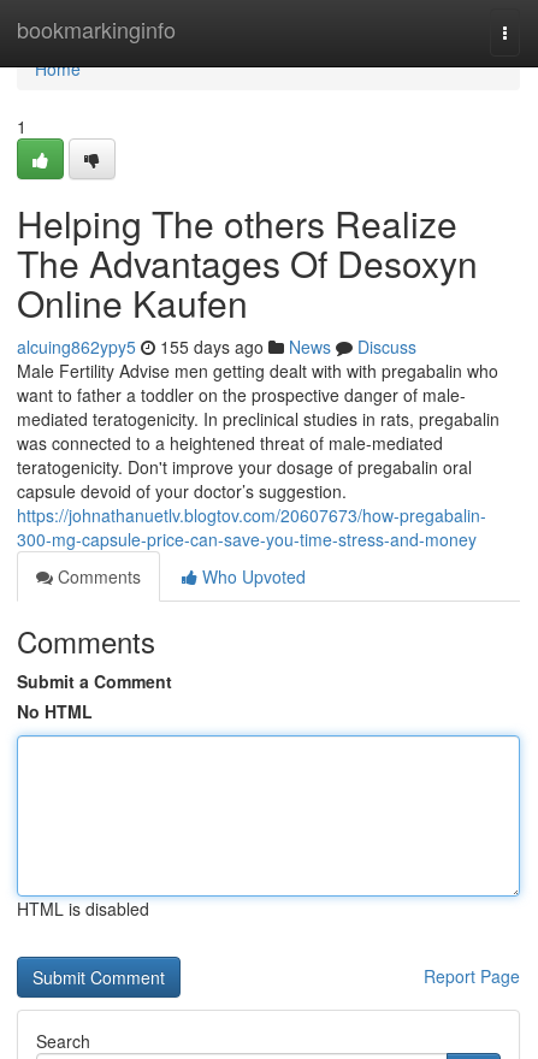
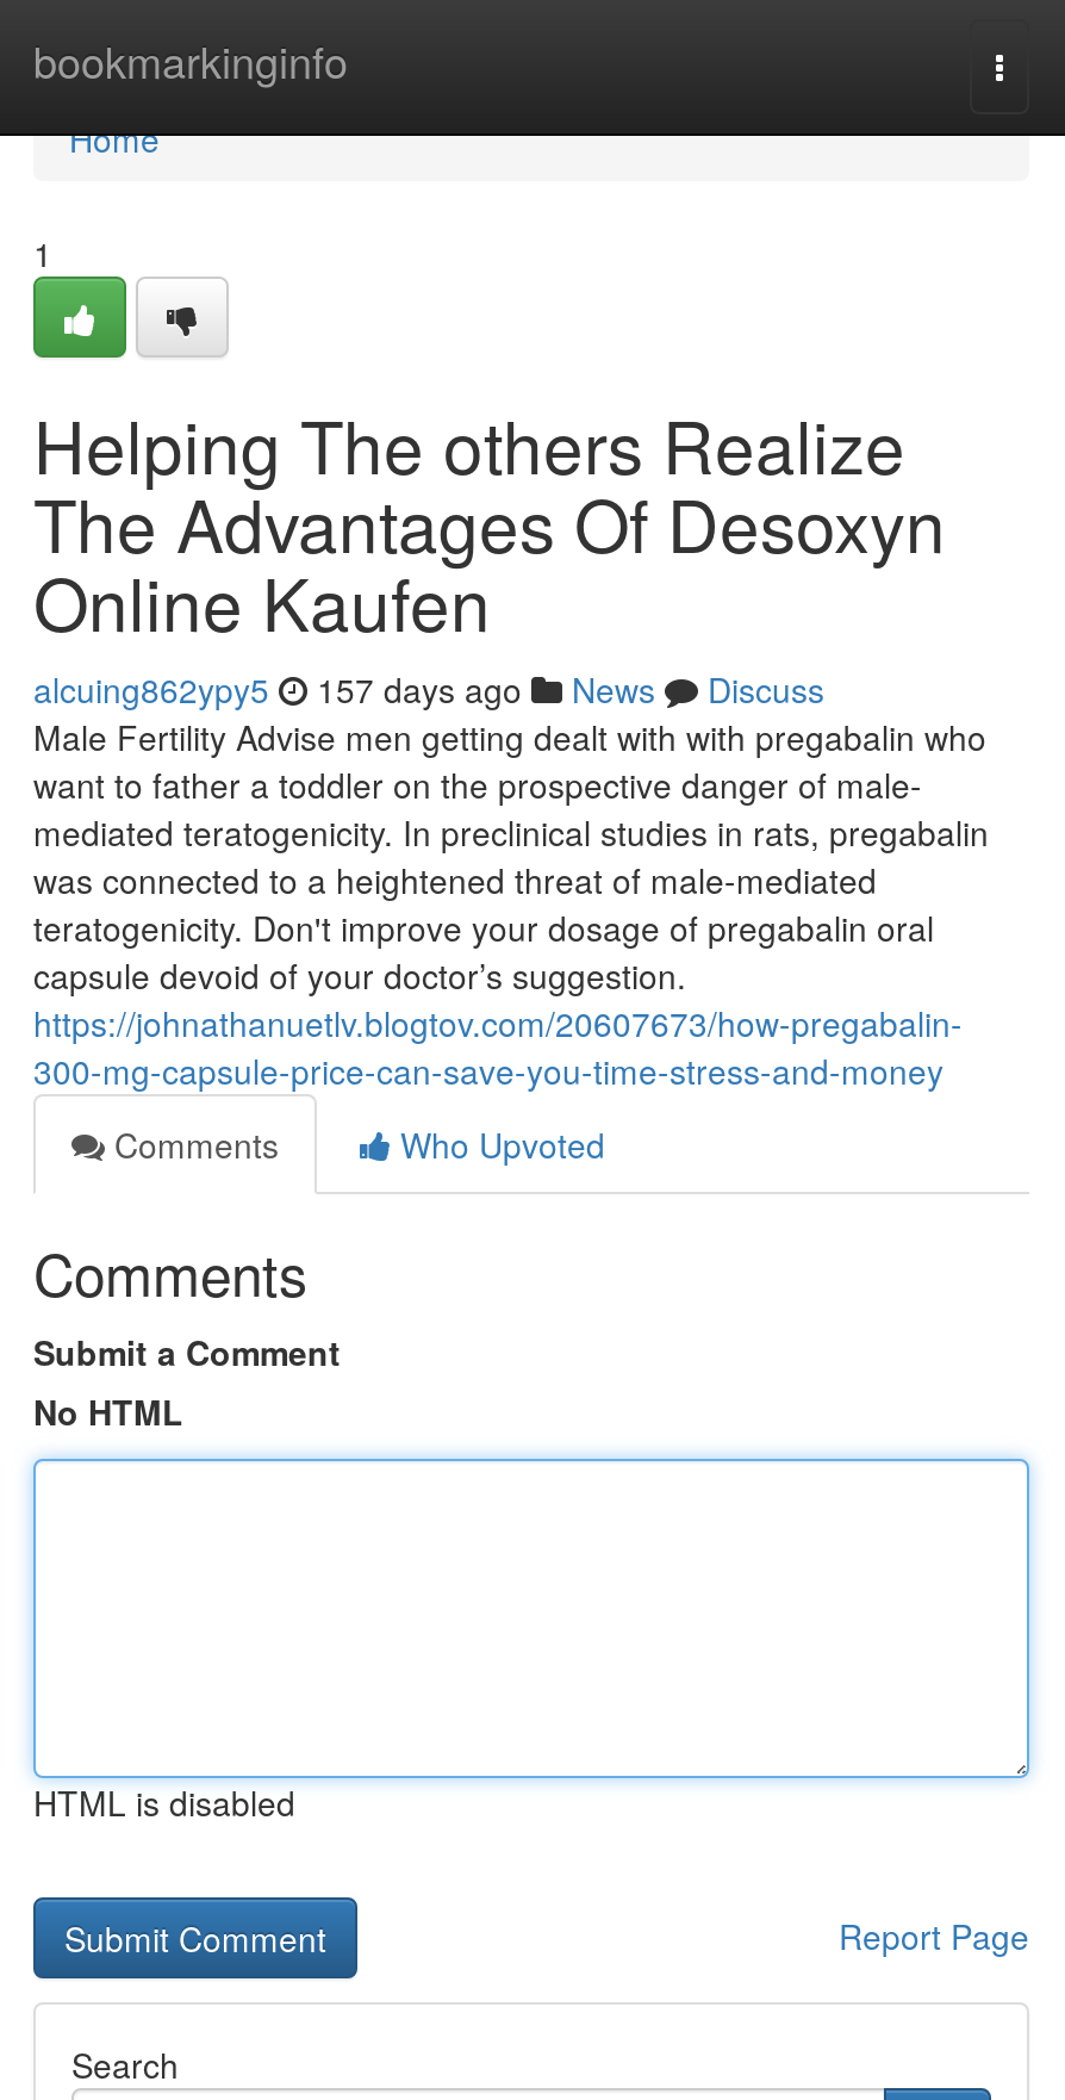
[17,335,416,359] alcuing862ypy5 155 days ago News Discuss -> [33,665,824,713] alcuing862ypy5 157 days ago News Discuss

